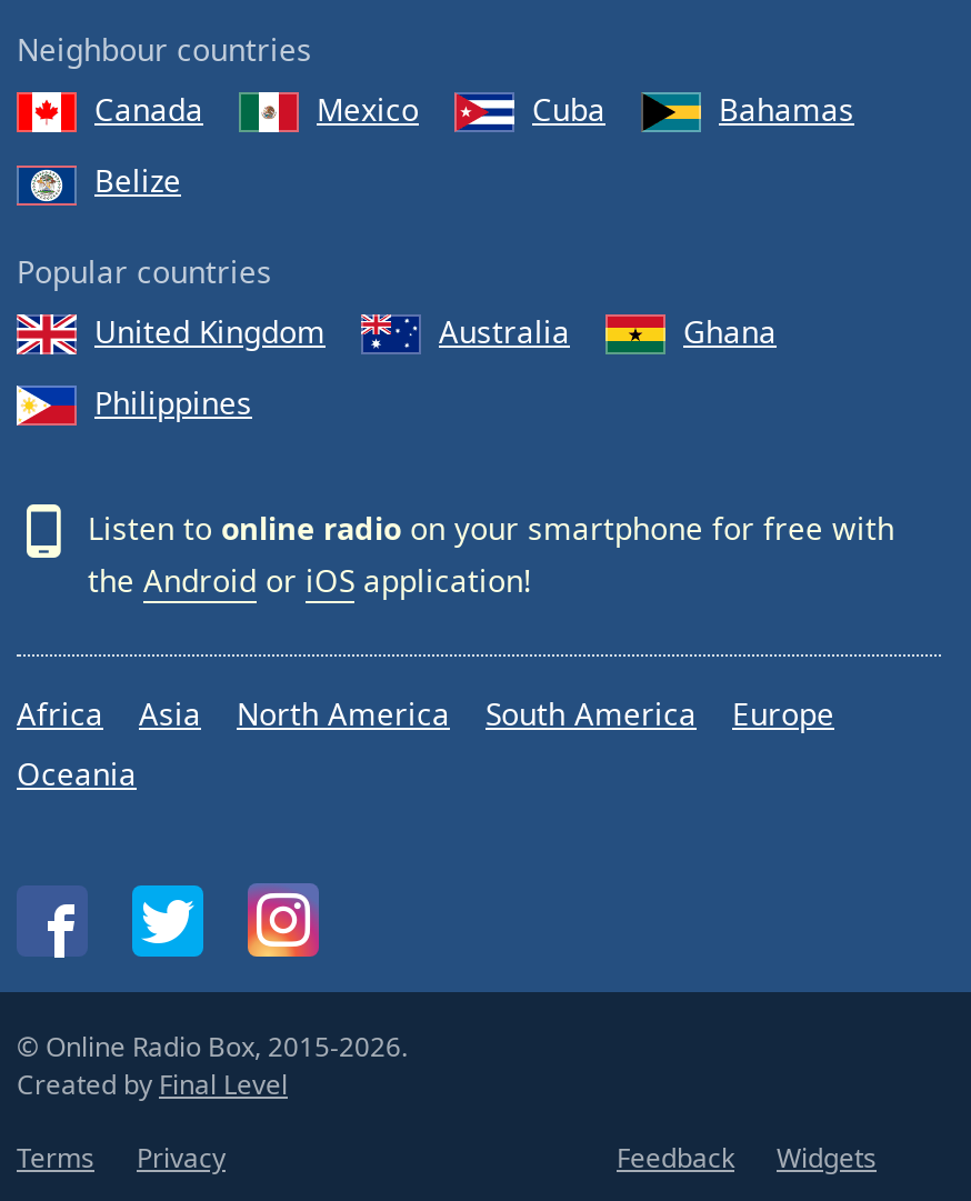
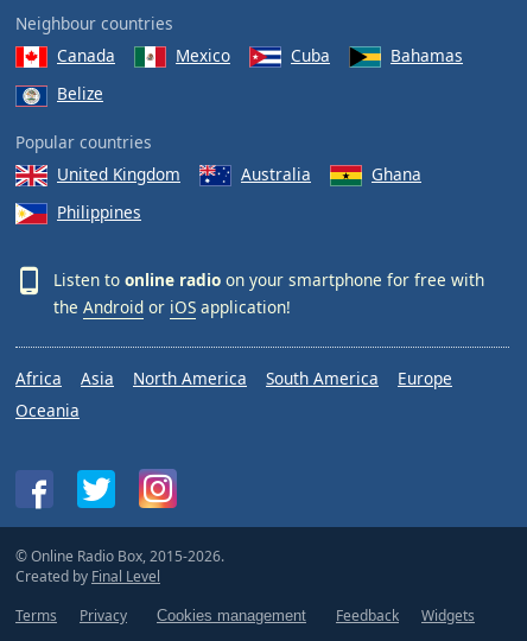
none -> [157,607,306,625] Cookies management

